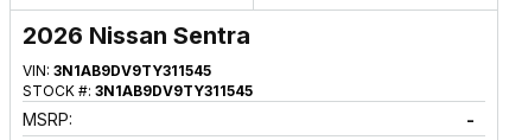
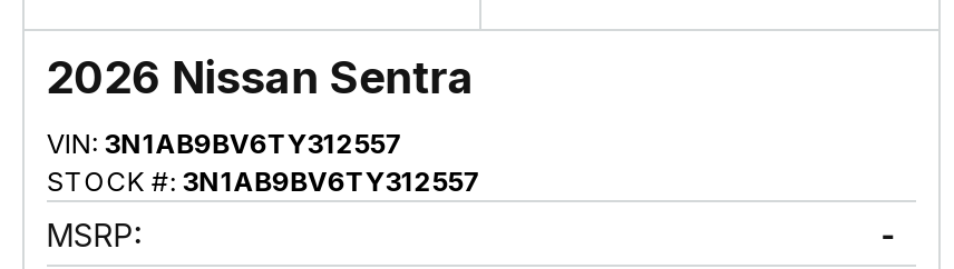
[22,62,211,80] VIN: 3N1AB9DV9TY311545 -> [47,127,403,161] VIN: 3N1AB9BV6TY312557
[22,82,253,100] STOCK #: 3N1AB9DV9TY311545 -> [47,165,481,199] STOCK #: 3N1AB9BV6TY312557

